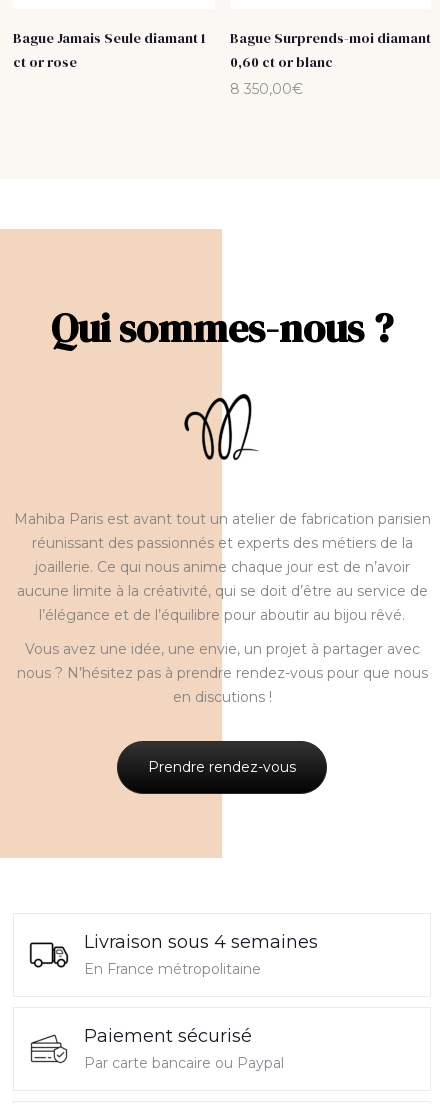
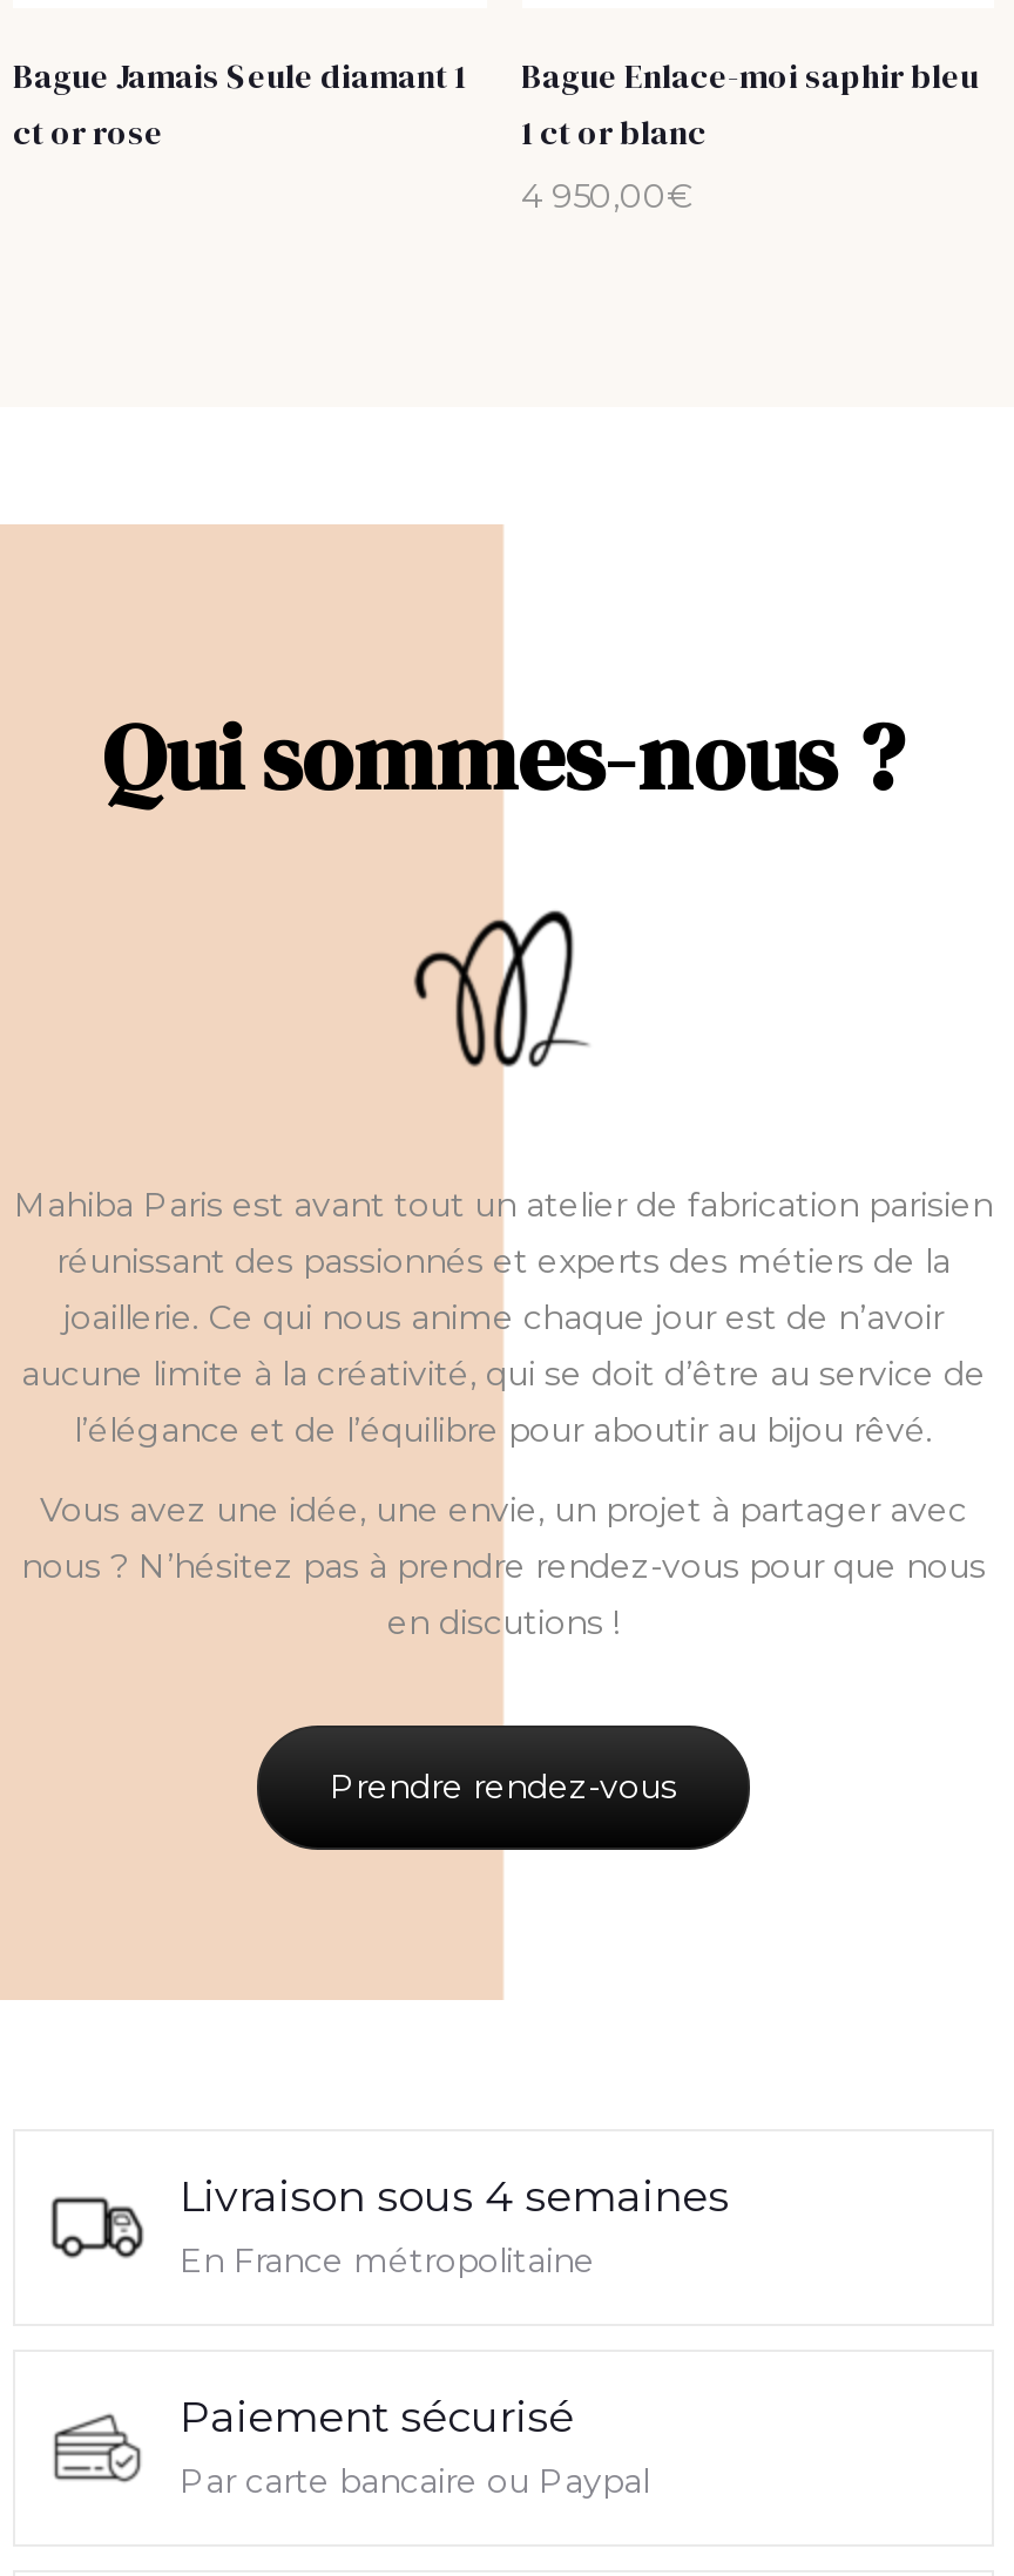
[229,28,430,98] Bague Surprends-moi diamant | 0,60 ct or blanc | 8 350,00€ -> [521,53,979,218] Bague Enlace-moi saphir bleu | 1 ct or blanc | 4 950,00€

